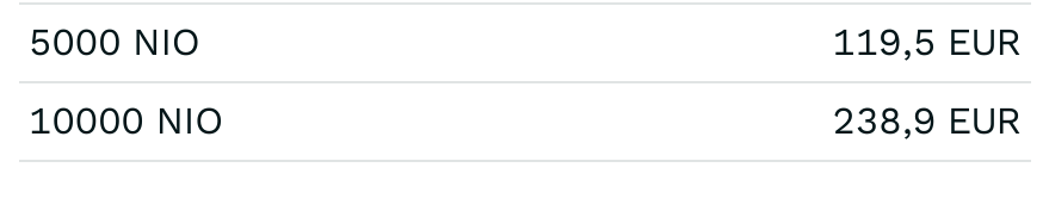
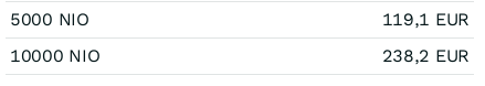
[832,19,1022,64] 119,5 EUR -> [382,9,470,30] 119,1 EUR
[832,98,1022,143] 238,9 EUR -> [382,45,470,66] 238,2 EUR

